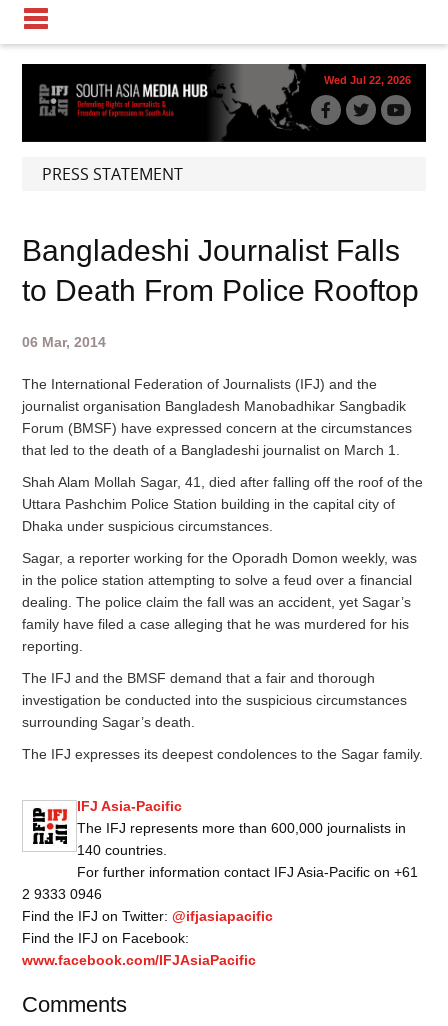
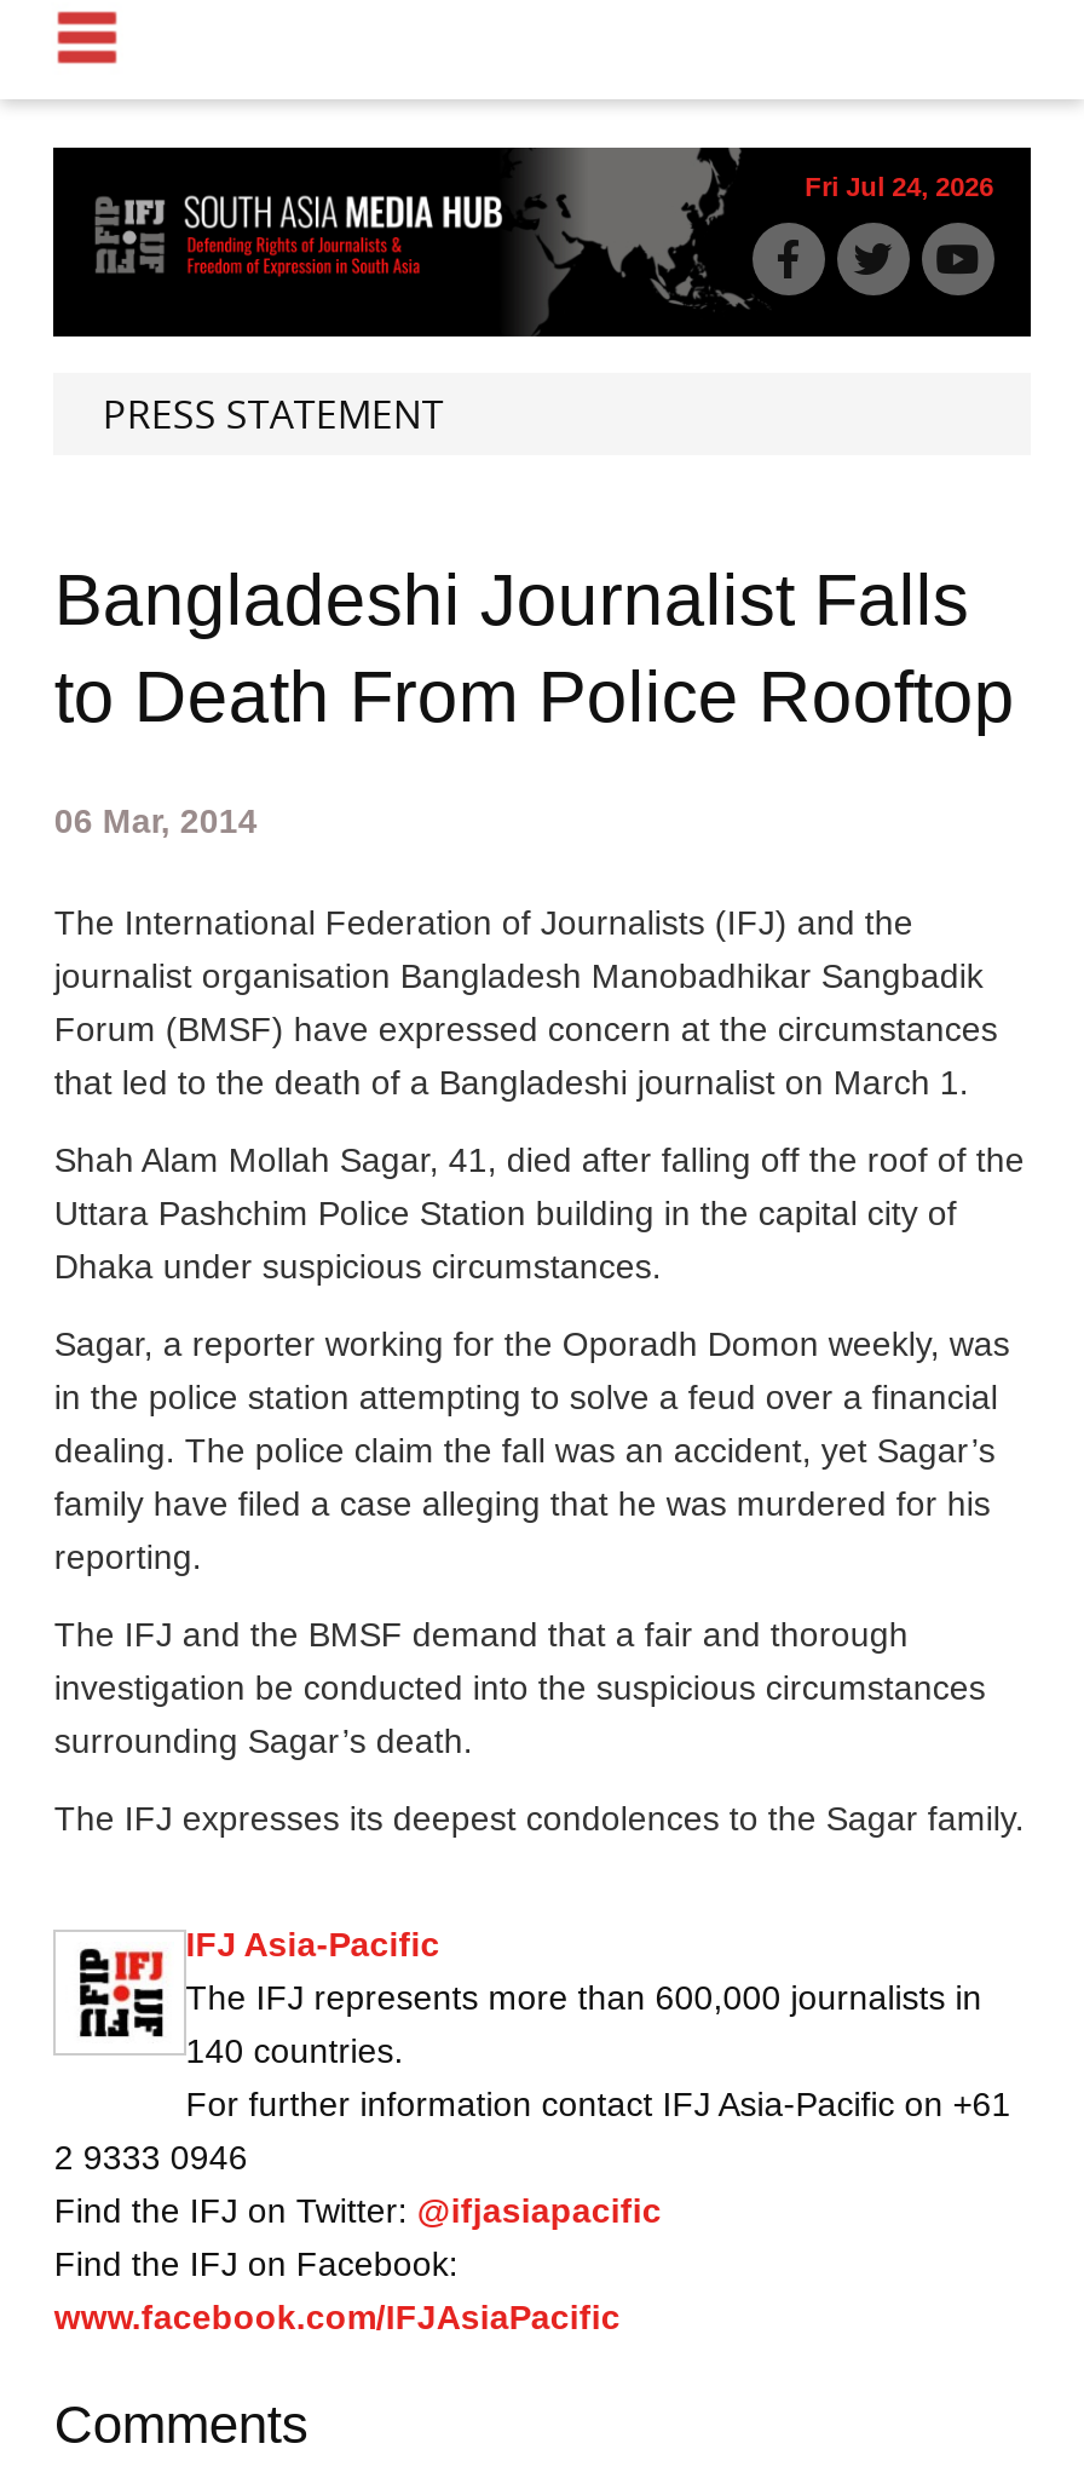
[324,74,411,86] Wed Jul 22, 2026 -> [805,172,994,201] Fri Jul 24, 2026

